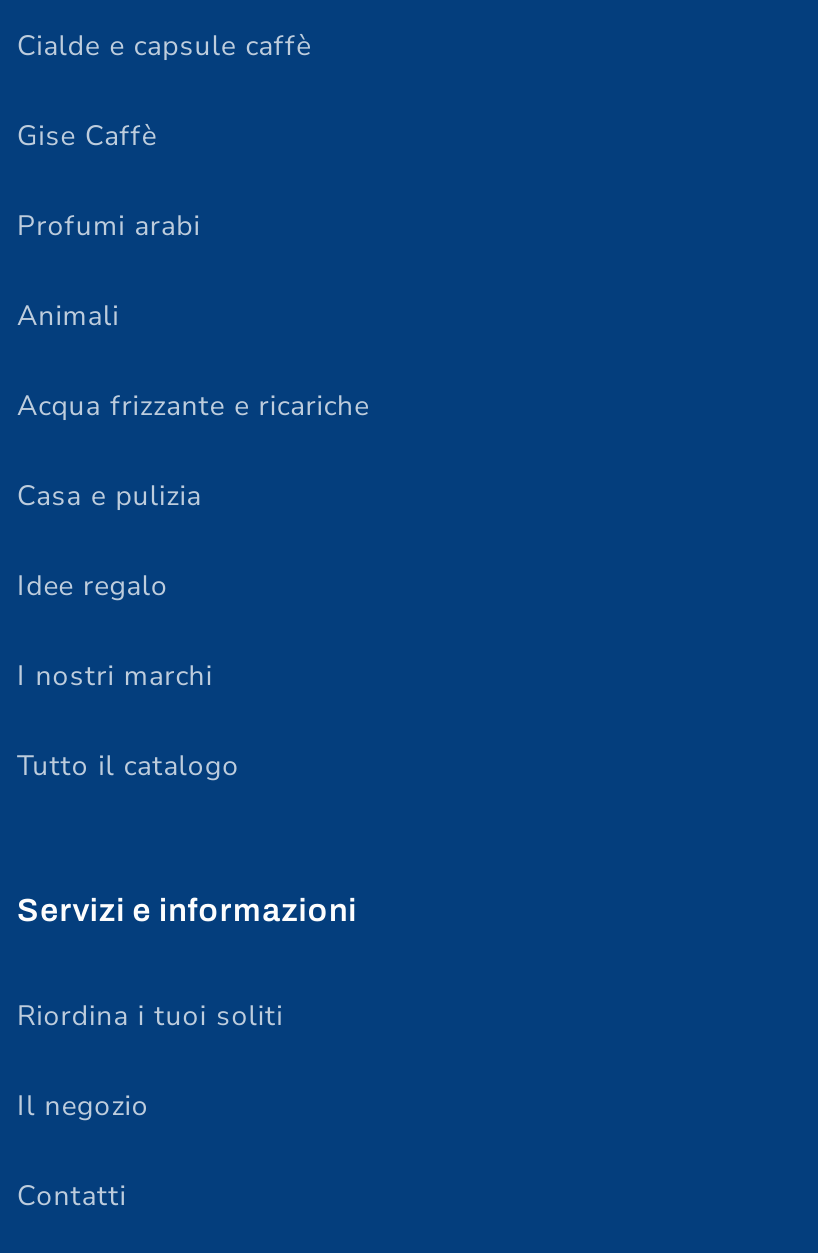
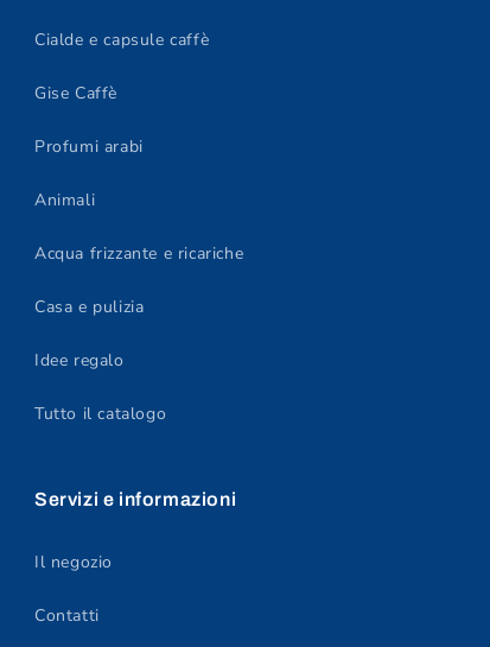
[17,657,213,695] I nostri marchi -> none
[17,997,283,1035] Riordina i tuoi soliti -> none

